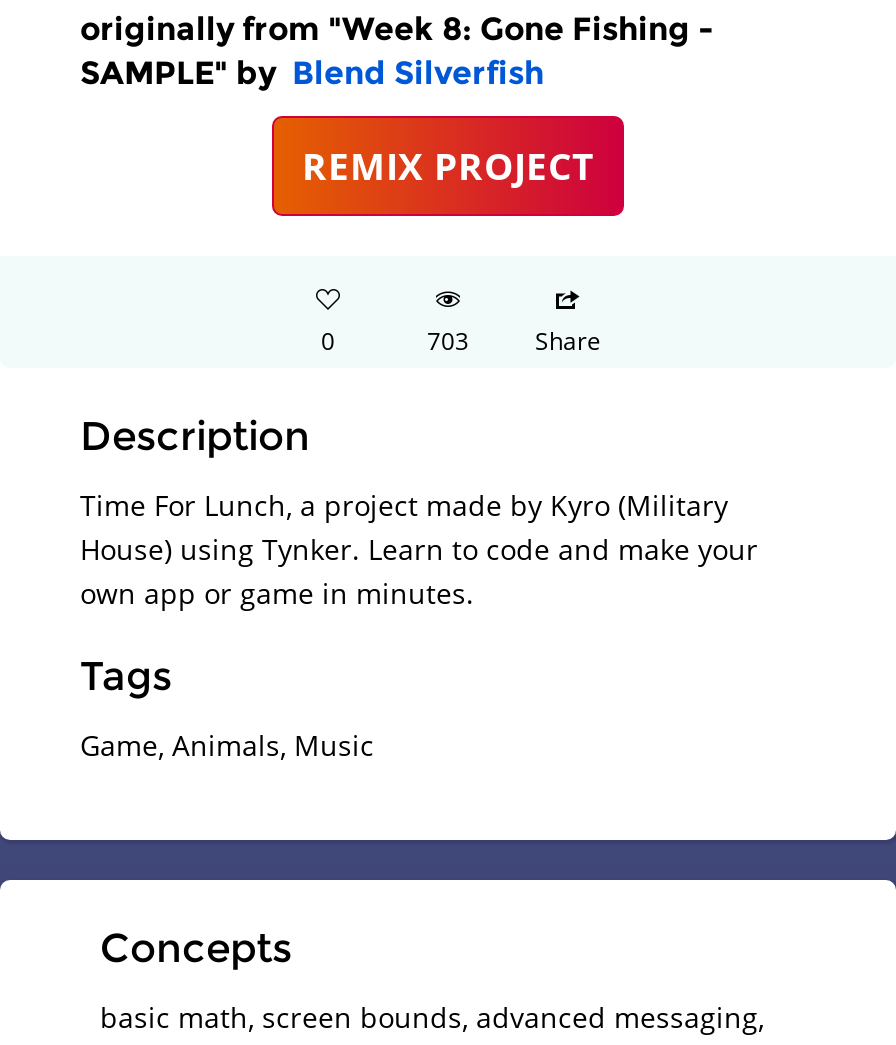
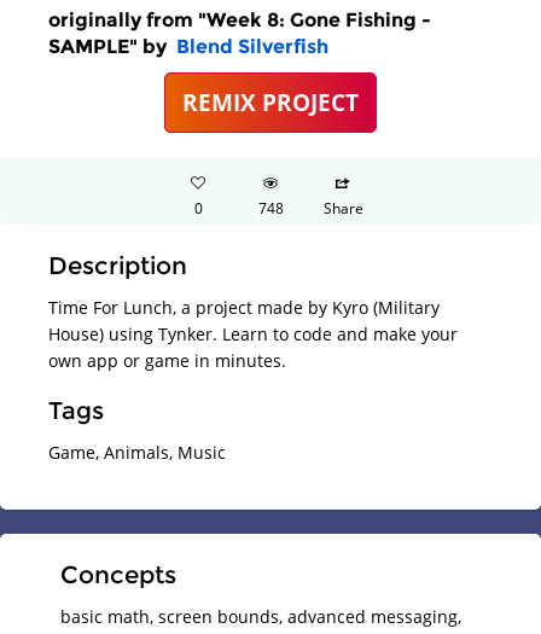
[427,324,601,358] 703 Share -> [258,198,363,218] 748 Share

